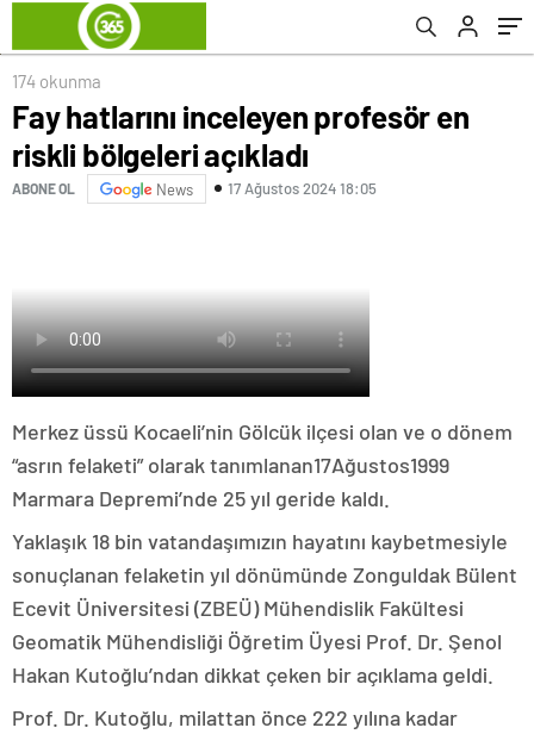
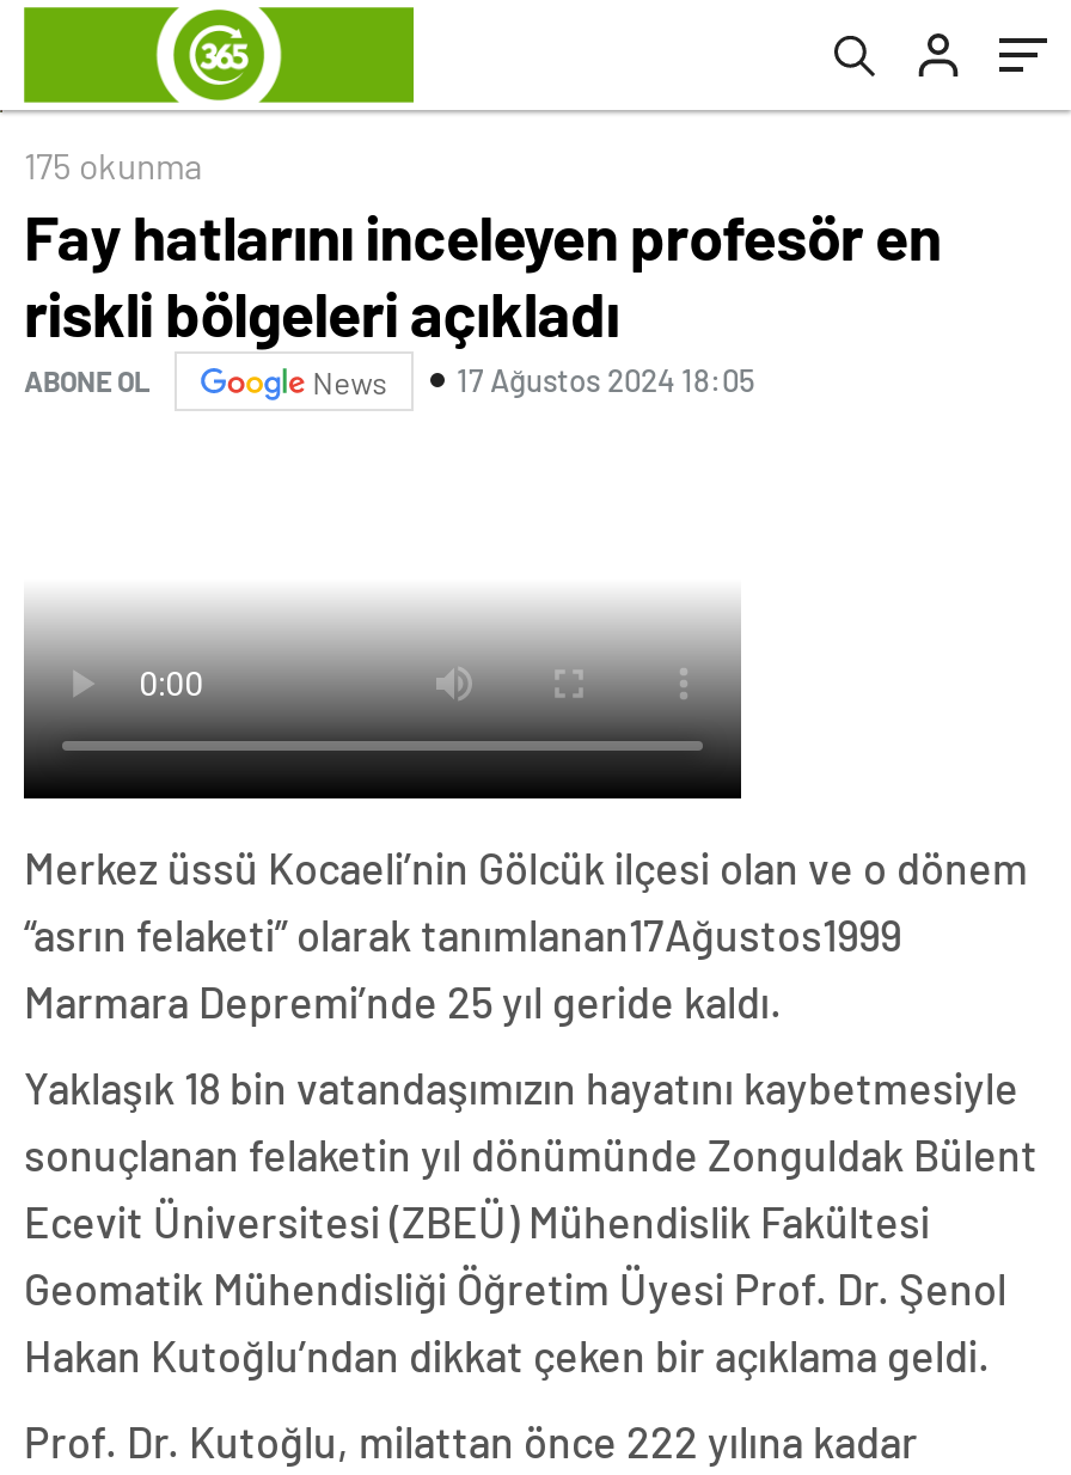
[12,70,101,91] 174 okunma -> [24,142,203,186] 175 okunma

